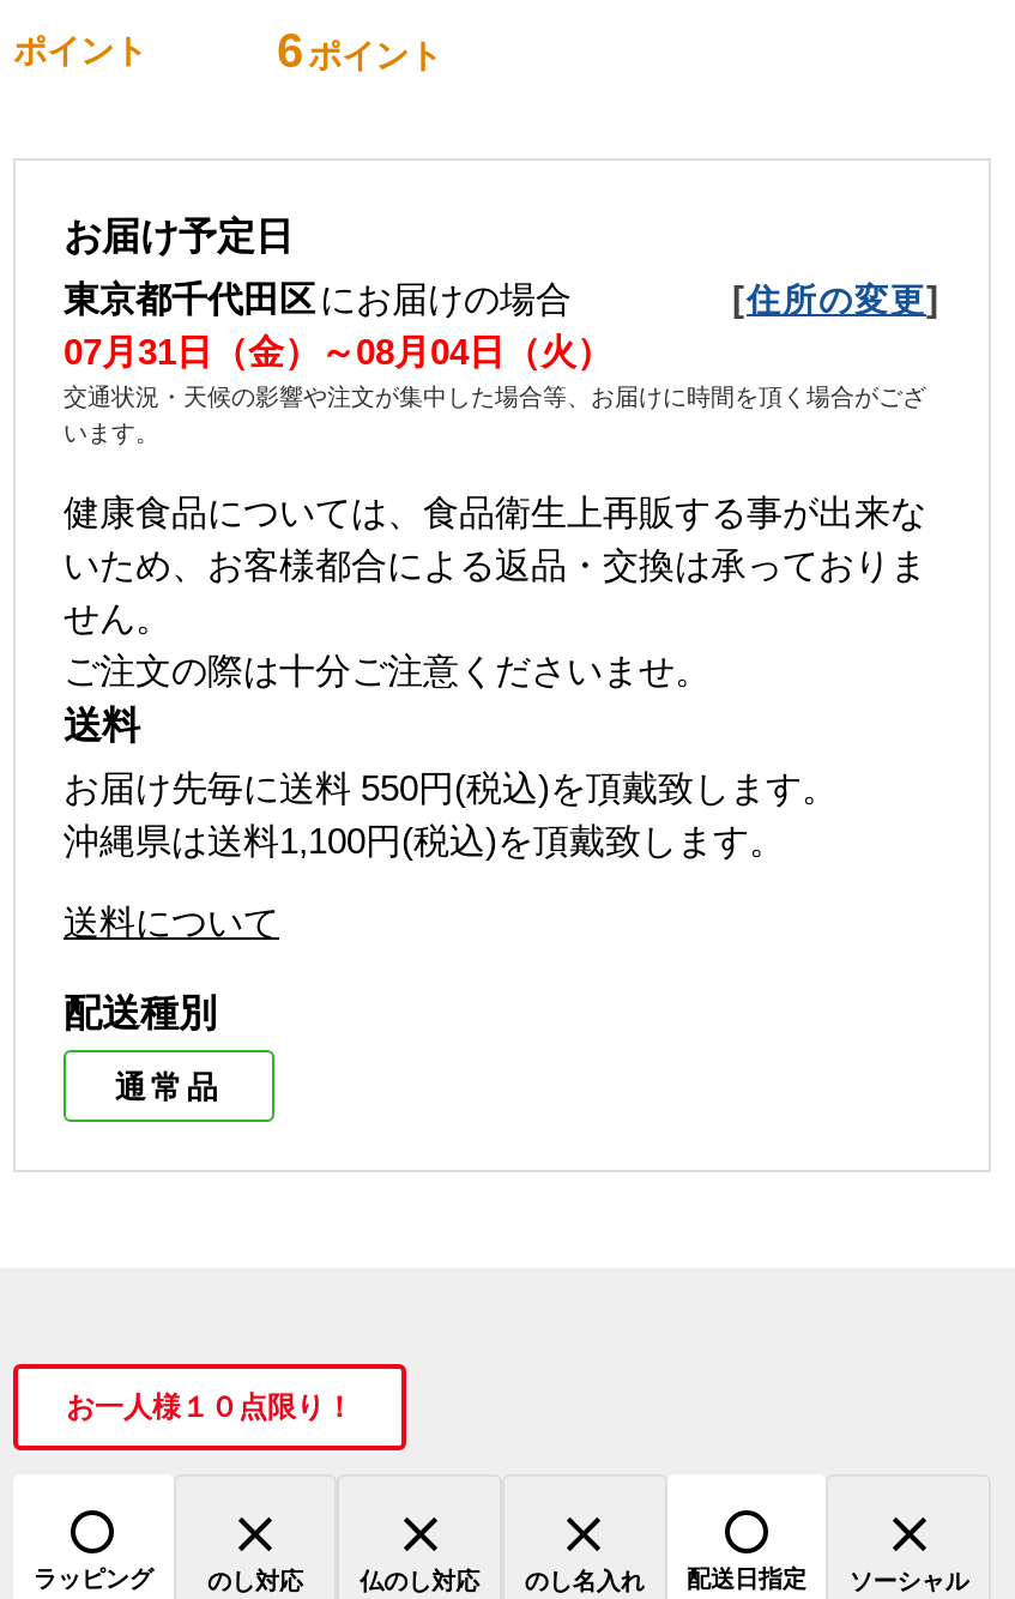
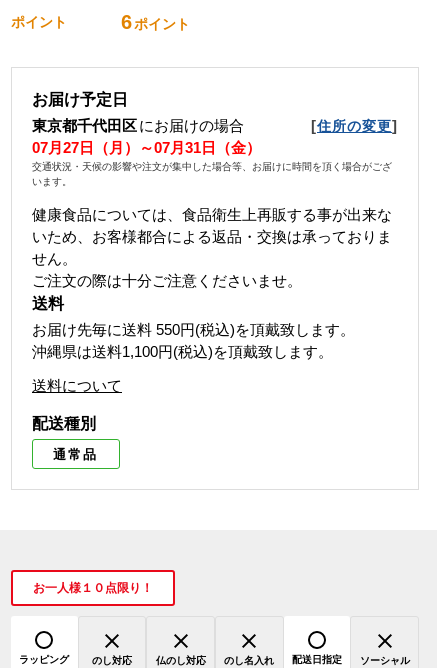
[64,332,612,372] 07月31日（金）～08月04日（火） -> [32,139,261,156] 07月27日（月）～07月31日（金）

